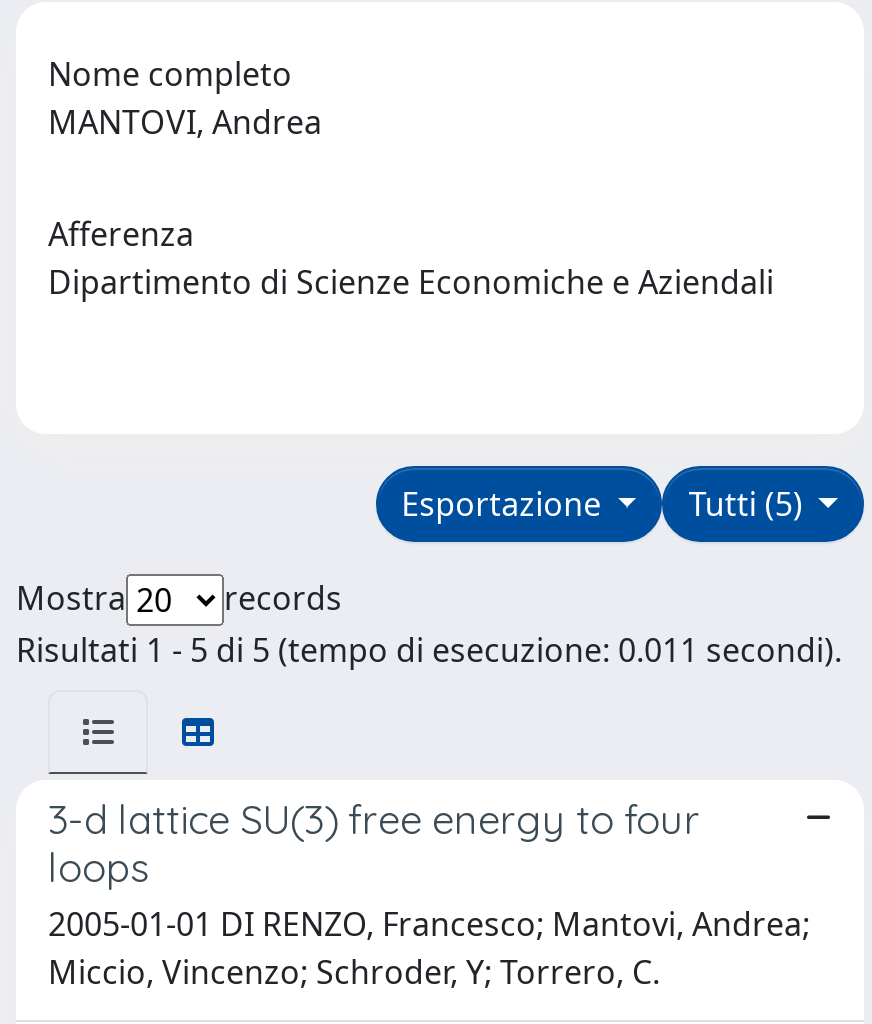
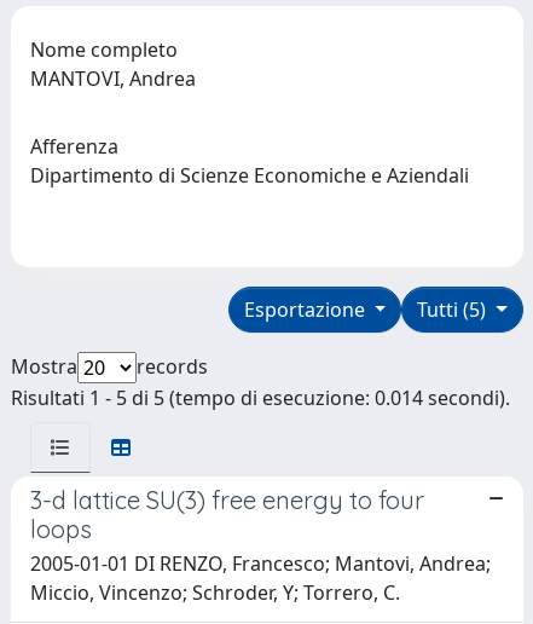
[16,628,842,672] Risultati 1 - 5 di 5 (tempo di esecuzione: 0.011 secondi). -> [11,384,510,411] Risultati 1 - 5 di 5 (tempo di esecuzione: 0.014 secondi).

